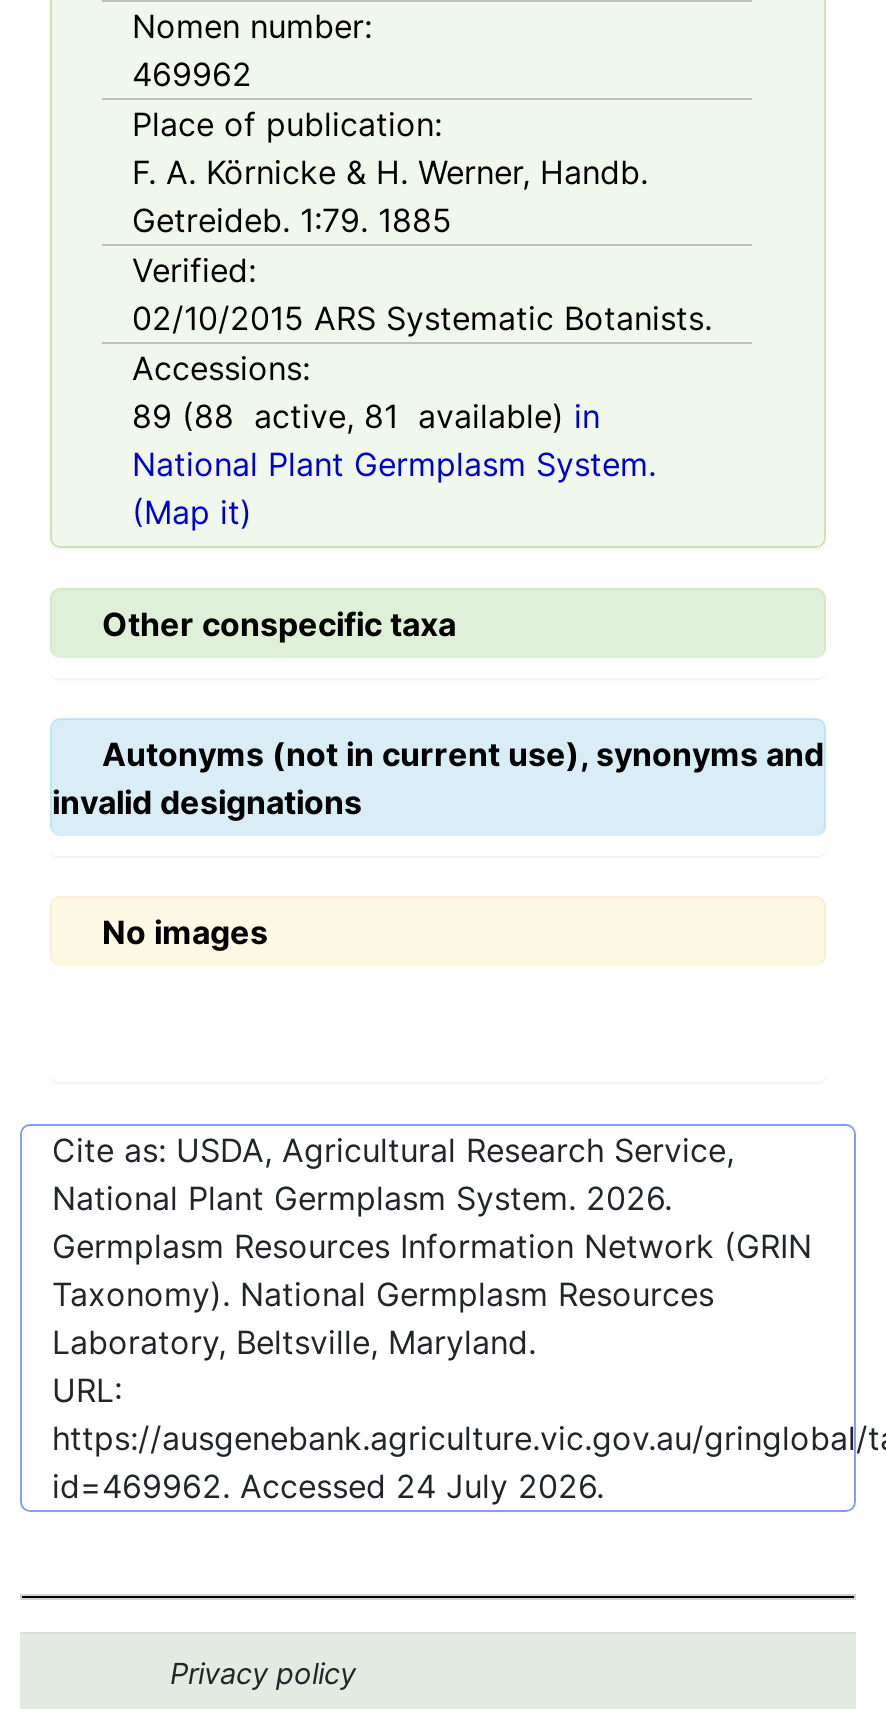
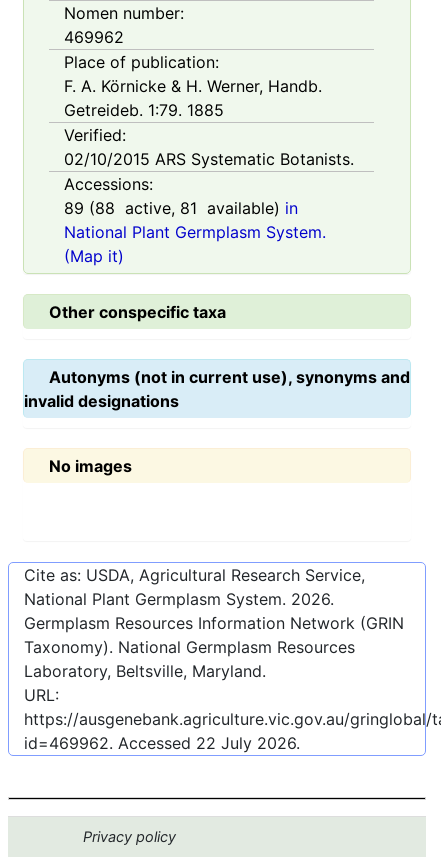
[52,1466,604,1506] id=469962. Accessed 24 July 2026. -> [24,733,300,753] id=469962. Accessed 22 July 2026.

